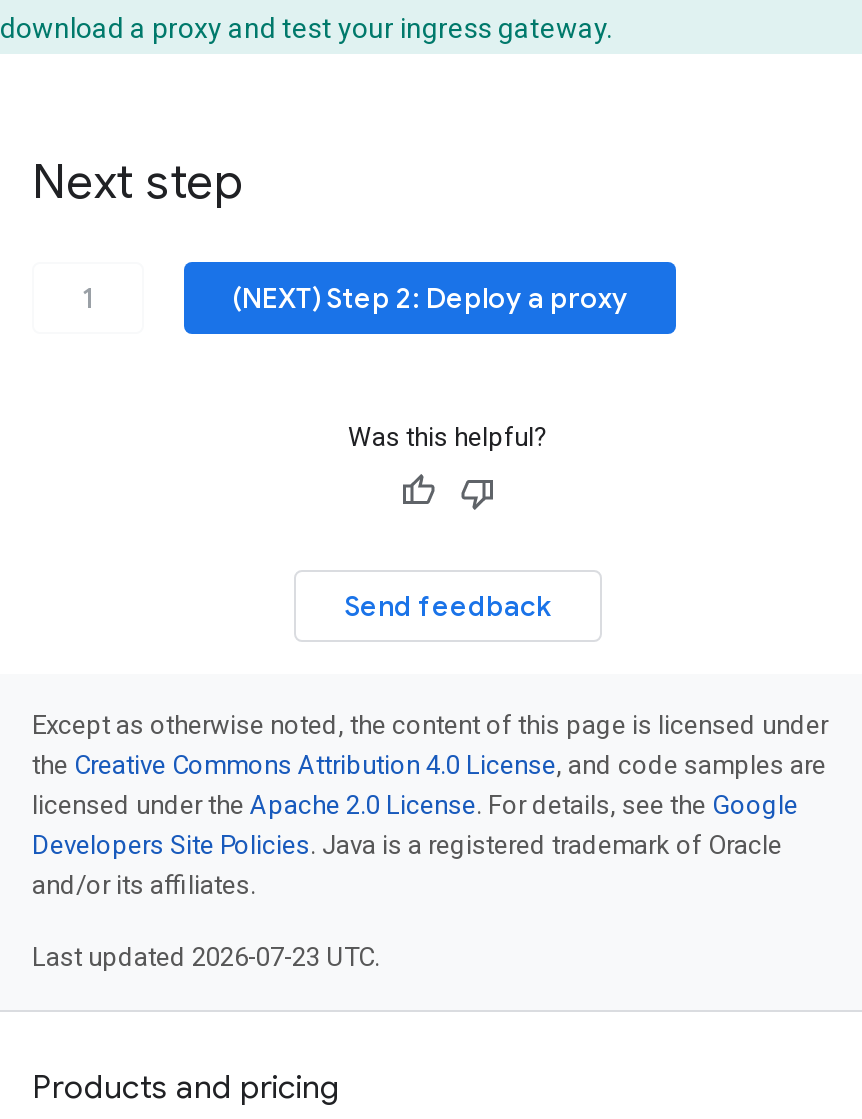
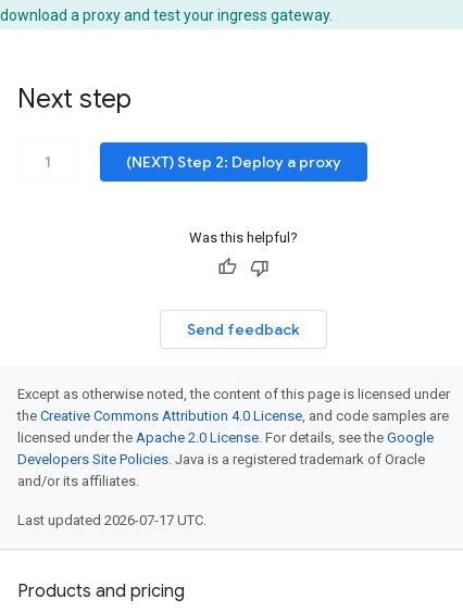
[32,942,380,972] Last updated 2026-07-23 UTC. -> [17,512,207,528] Last updated 2026-07-17 UTC.

